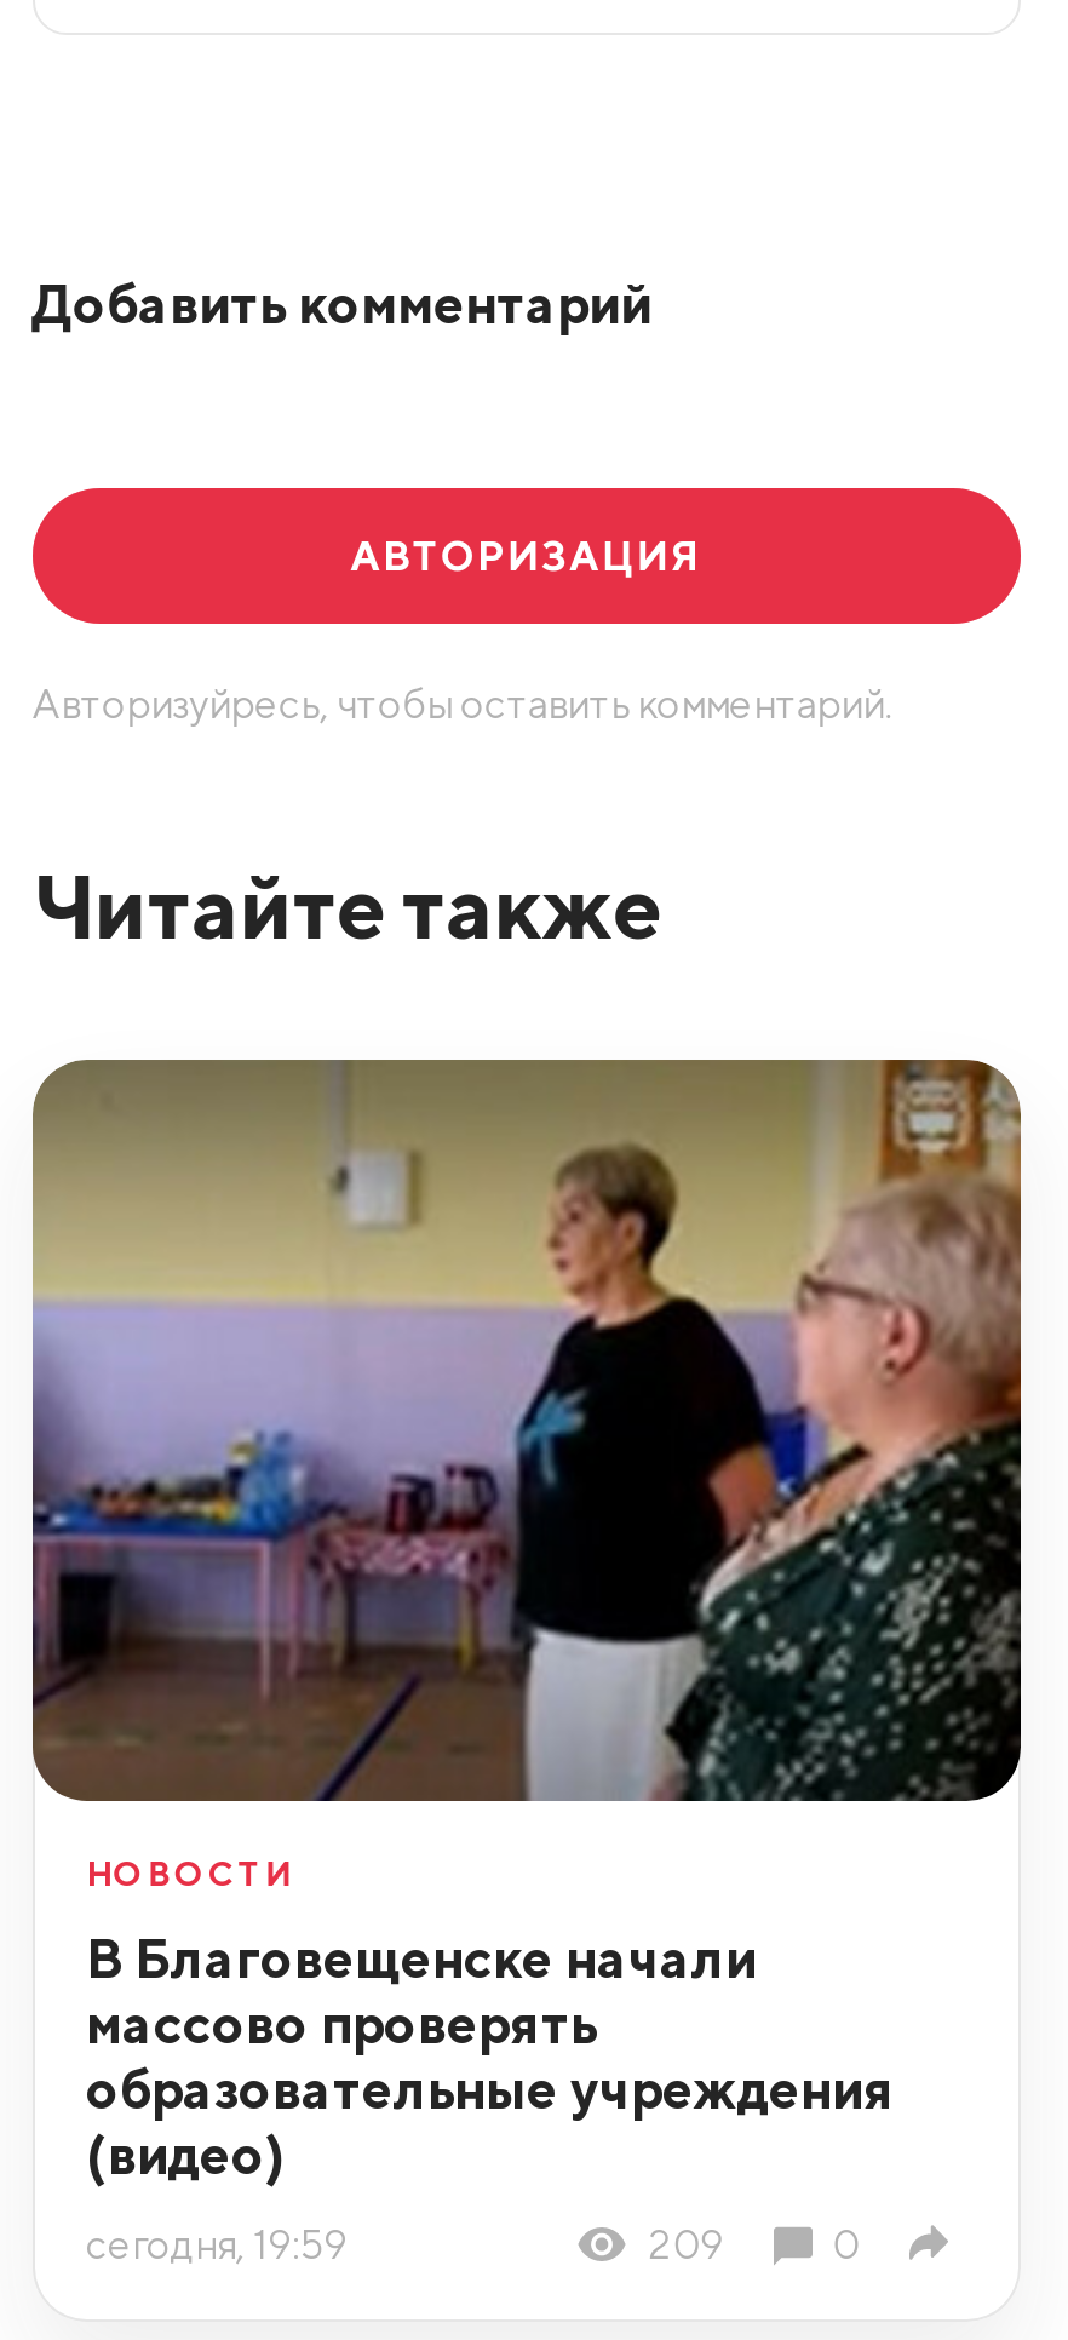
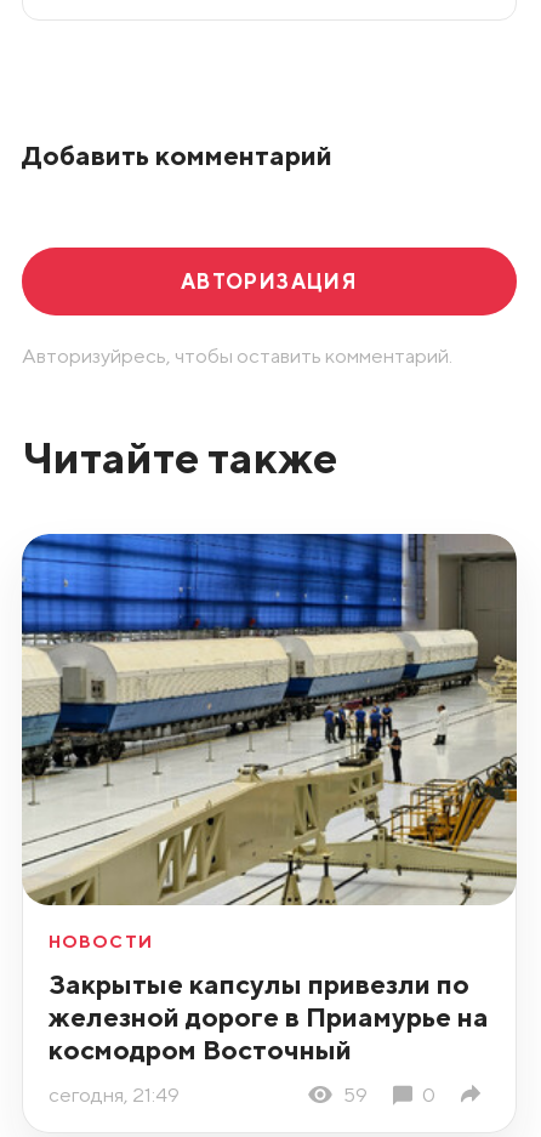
[30,1057,1023,1803] [image] -> [21,533,518,906] [image]
[86,1924,895,2186] В Благовещенске начали | массово проверять | образовательные учреждения | (видео) -> [49,967,489,1065] Закрытые капсулы привезли по | железной дороге в Приамурье на | космодром Восточный
[86,2219,724,2267] сегодня, 19:59 | 209 -> [49,1082,368,1106] сегодня, 21:49 | 59

